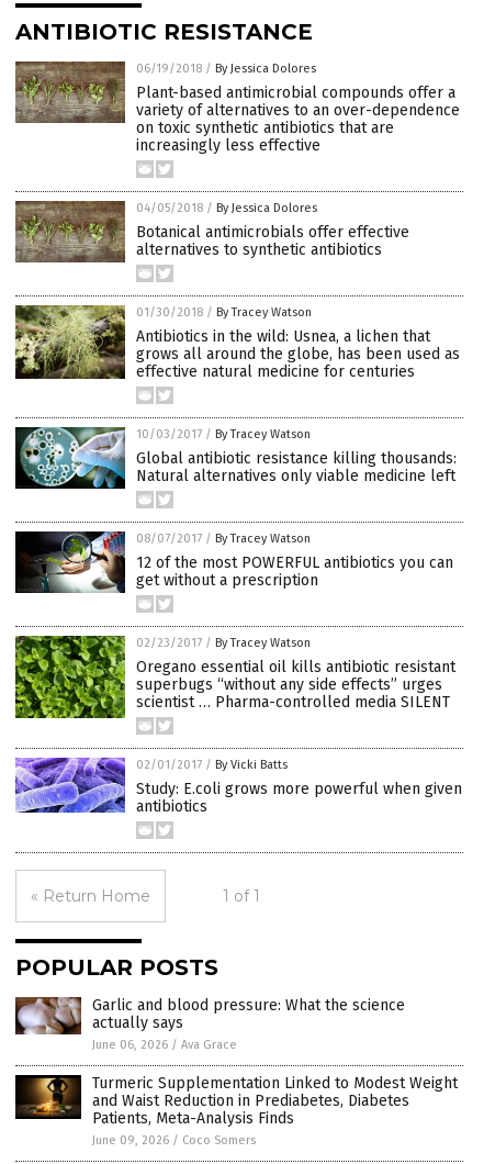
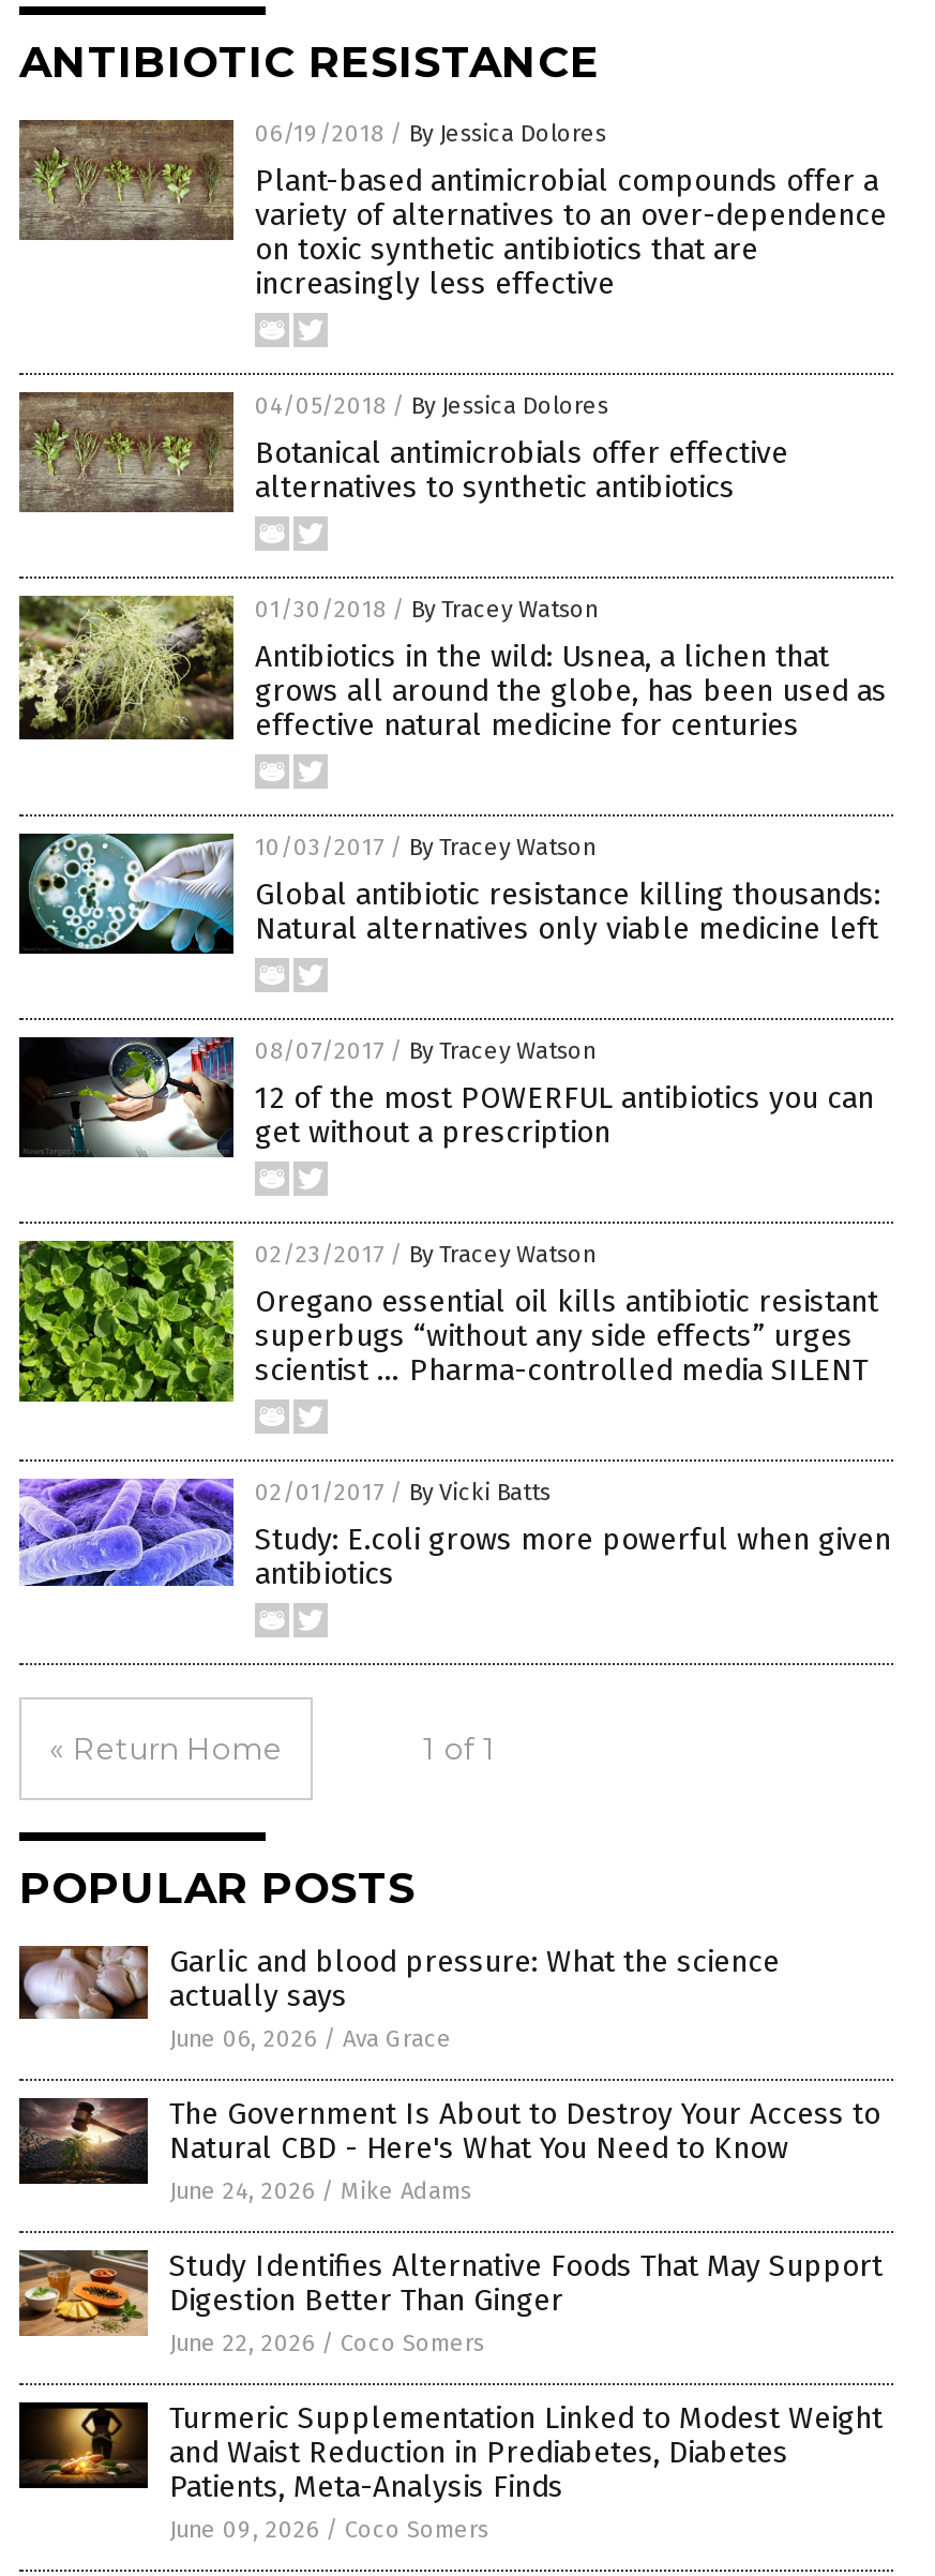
none -> [17,2250,139,2338] [image]
none -> [19,2096,883,2357] [image] | The Government Is About to Destroy Your Access to | Natural CBD - Here's What You Need to Know | June 24, 2026 / Mike Adams | Study Identifies Alternative Foods That May Support | Digestion Better Than Ginger | June 22, 2026 / Coco Somers

